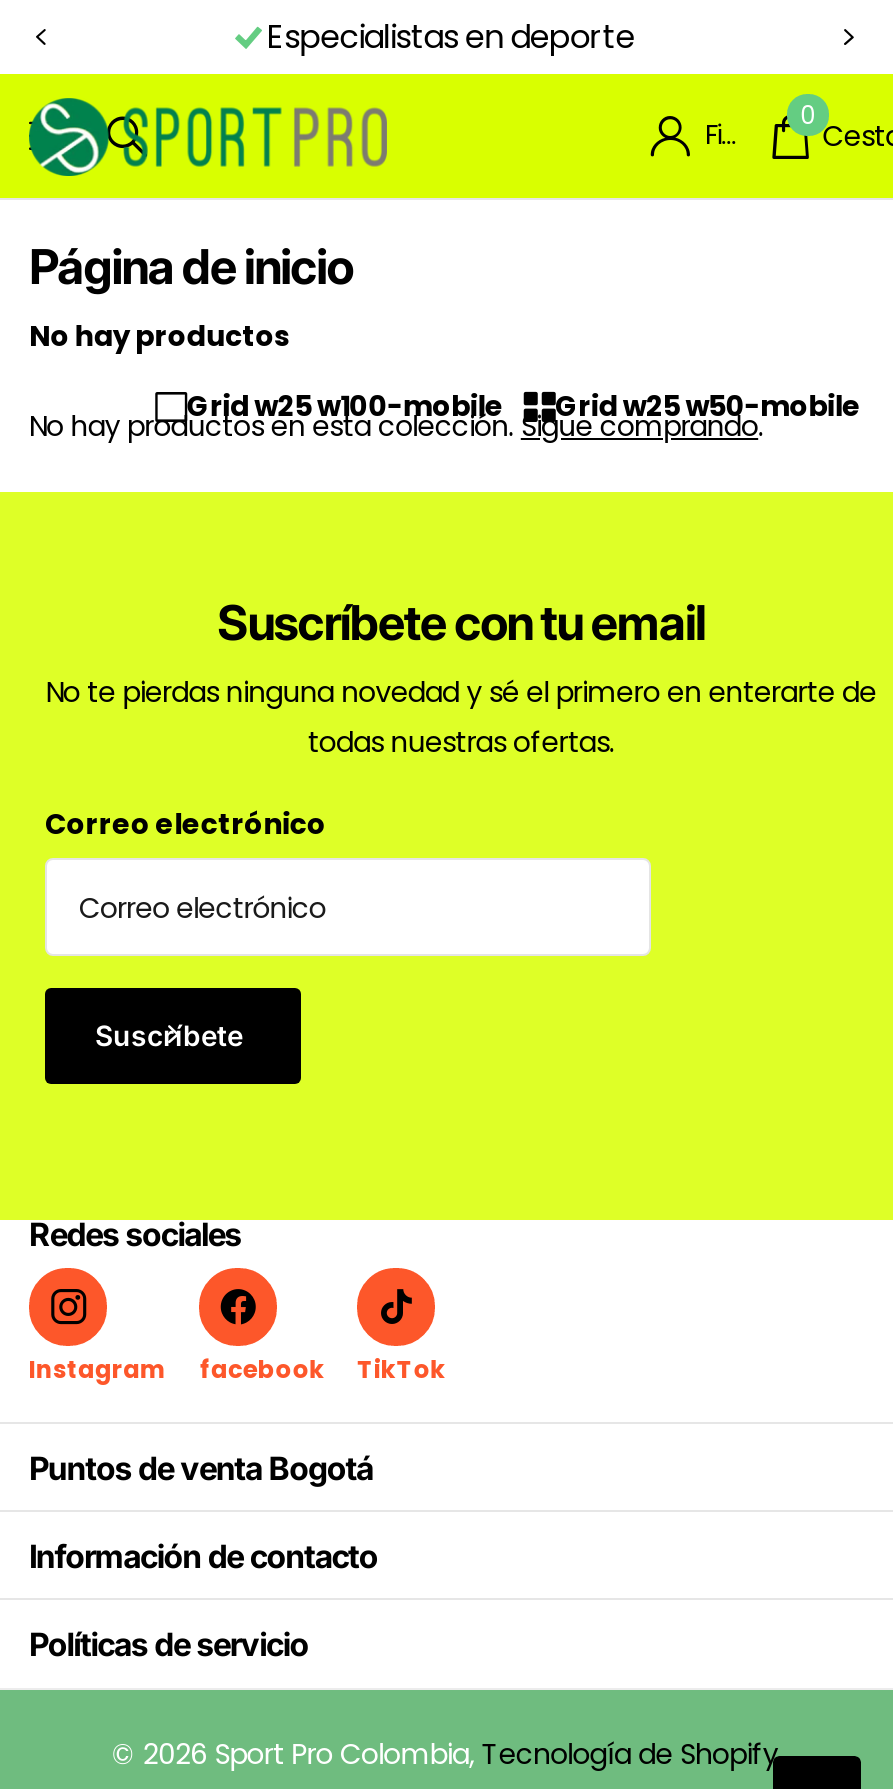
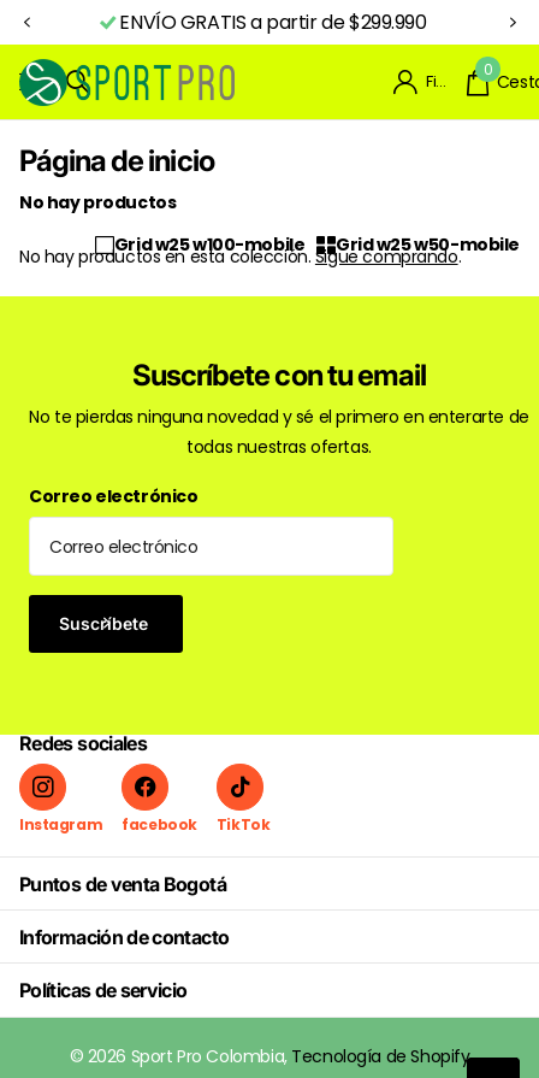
[267,13,635,59] Especialistas en deporte -> [120,8,427,36] ENVÍO GRATIS a partir de $299.990

